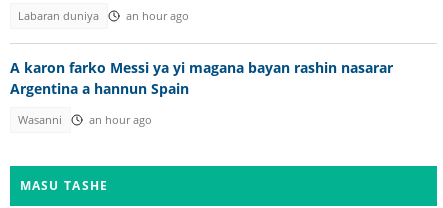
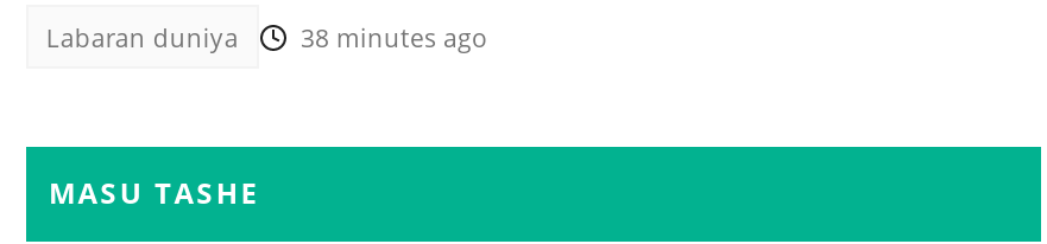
[9,9,392,127] an hour ago | A karon farko Messi ya yi magana bayan rashin nasarar | Argentina a hannun Spain | Wasanni | an hour ago -> [301,20,488,54] 38 minutes ago

